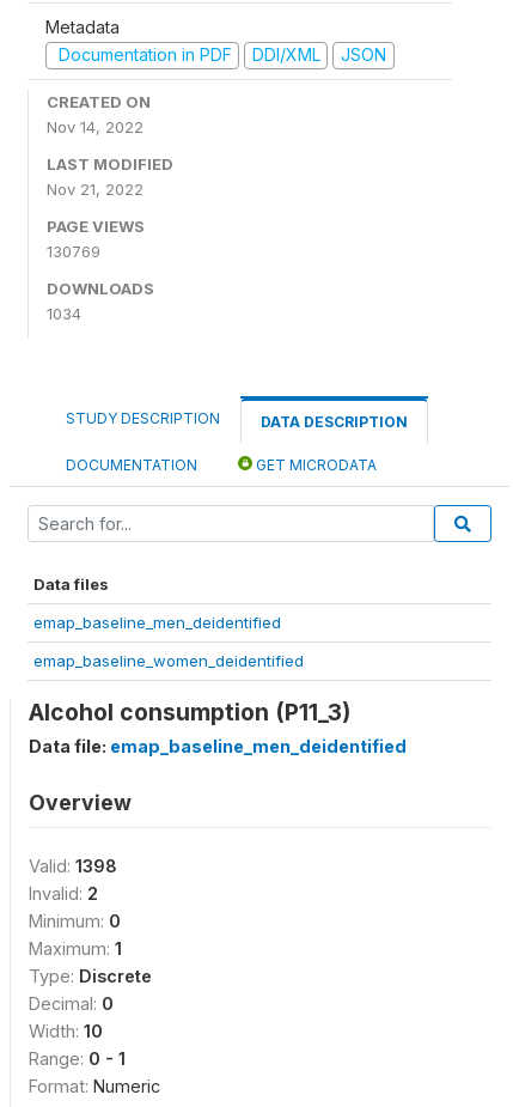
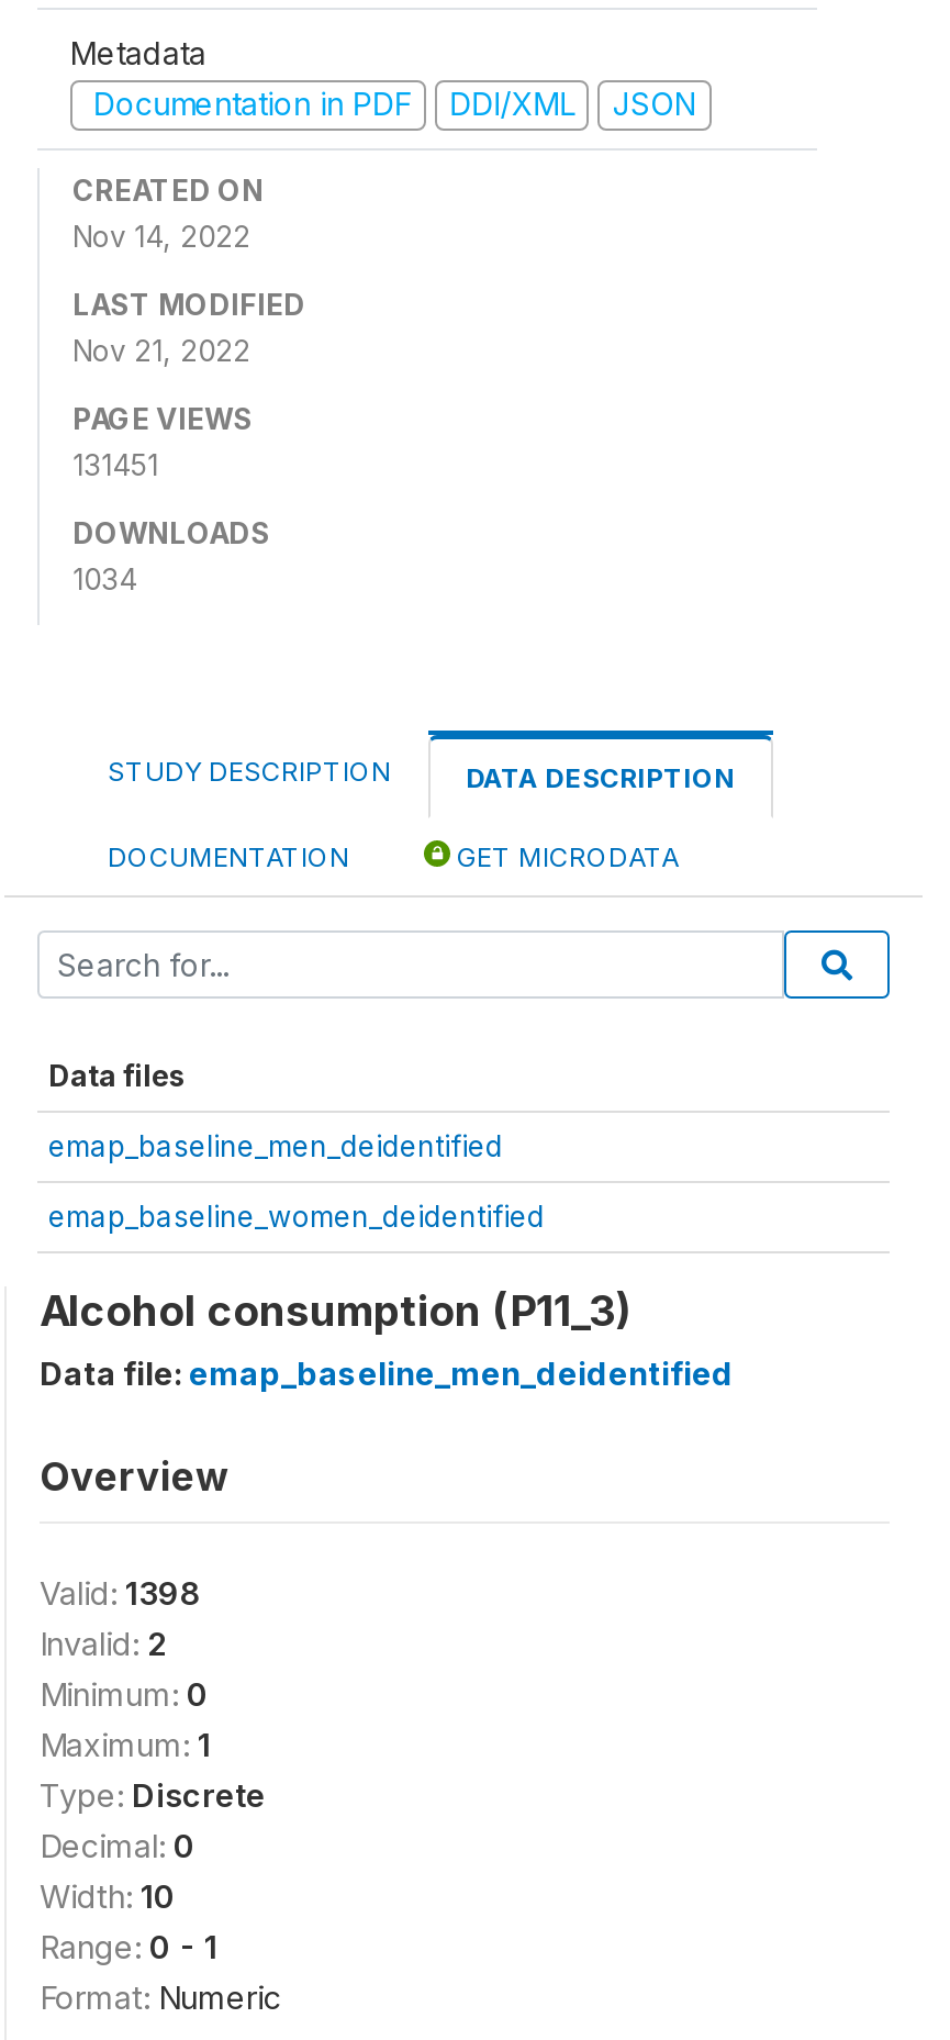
[47,241,100,260] 130769 -> [72,446,158,481] 131451

